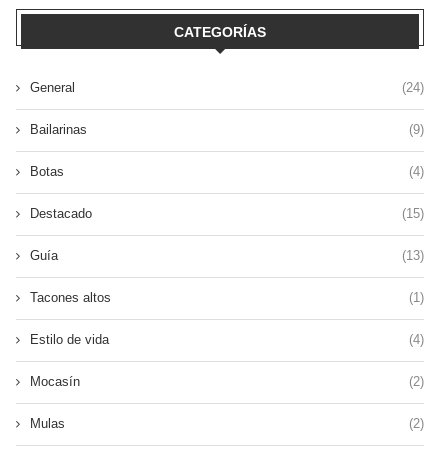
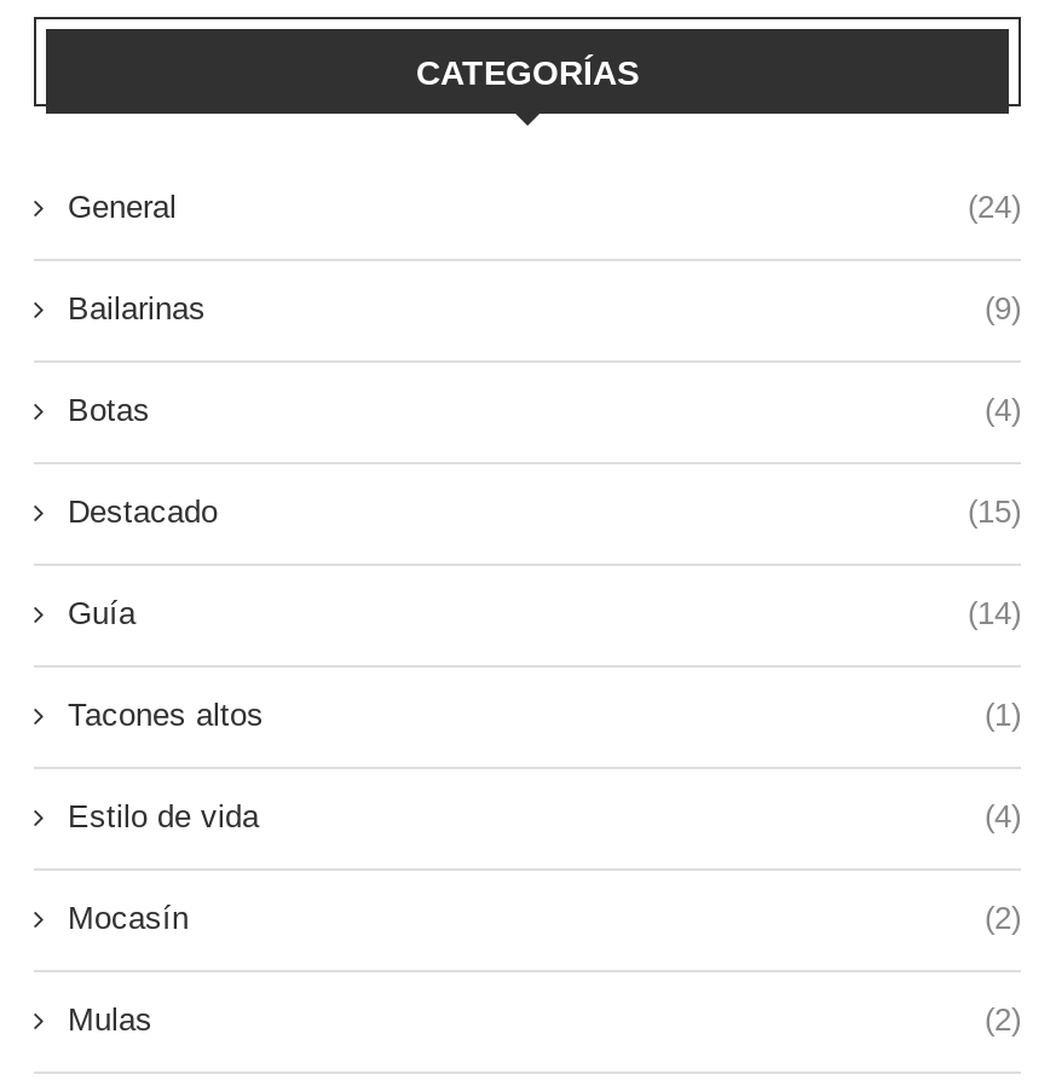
[402,248,424,263] (13) -> [968,595,1021,631] (14)

